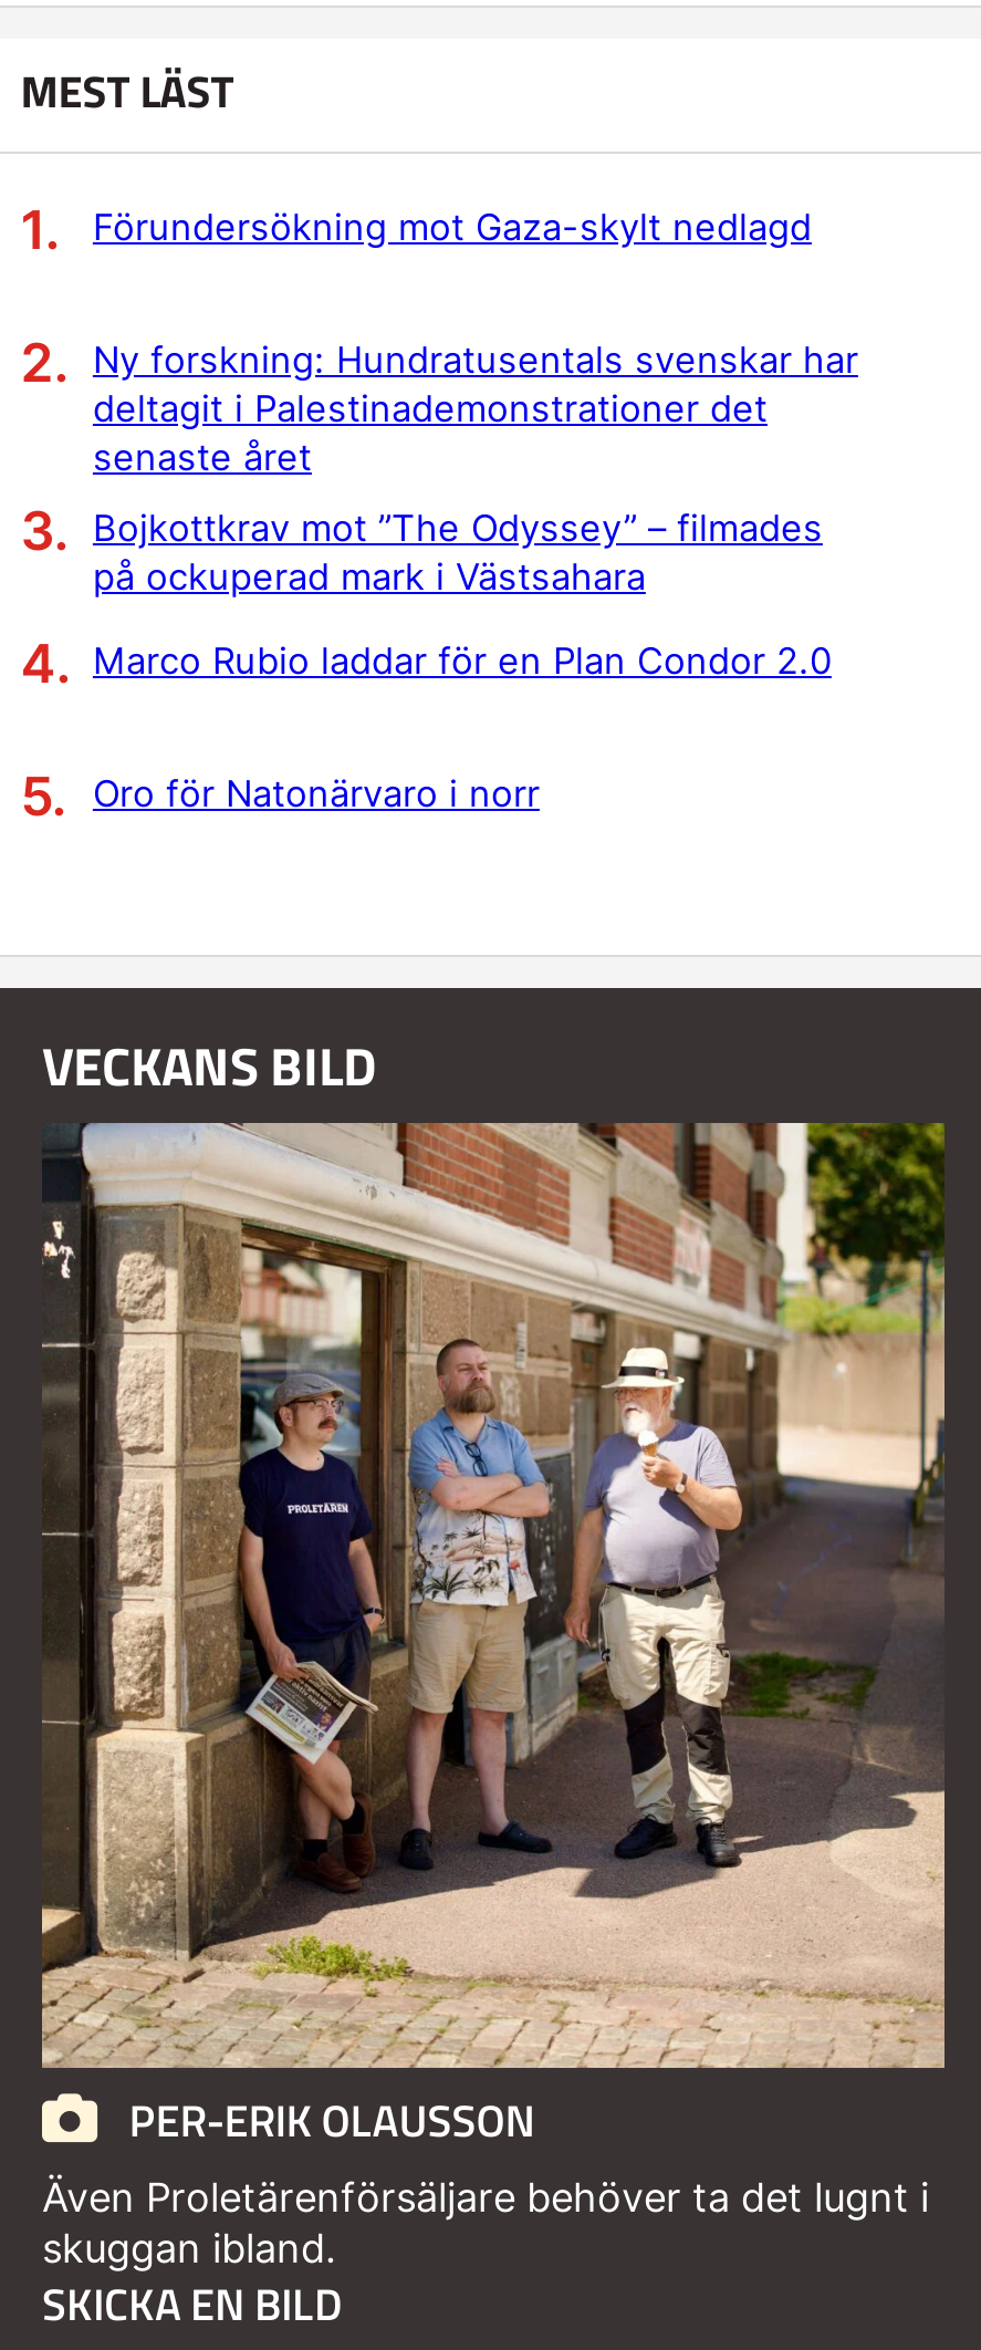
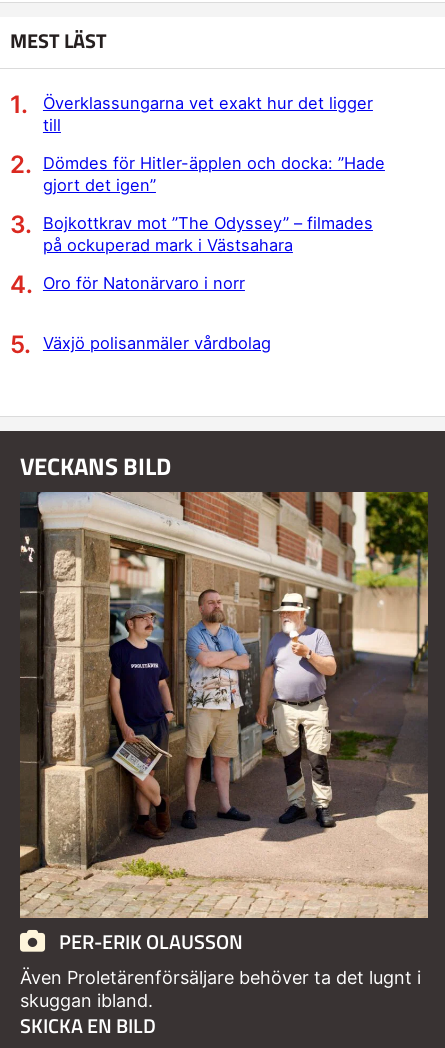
[93,205,812,249] Förundersökning mot Gaza-skylt nedlagd -> [43,93,373,135] Överklassungarna vet exakt hur det ligger | till
[93,338,858,479] Ny forskning: Hundratusentals svenskar har | deltagit i Palestinademonstrationer det | senaste året -> [43,153,385,195] Dömdes för Hitler-äpplen och docka: ”Hade | gjort det igen”
[93,639,831,683] Marco Rubio laddar för en Plan Condor 2.0 -> none
moved [93,771,539,816] -> [43,273,245,293]: Oro för Natonärvaro i norr
none -> [43,333,271,353] Växjö polisanmäler vårdbolag

